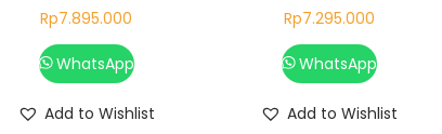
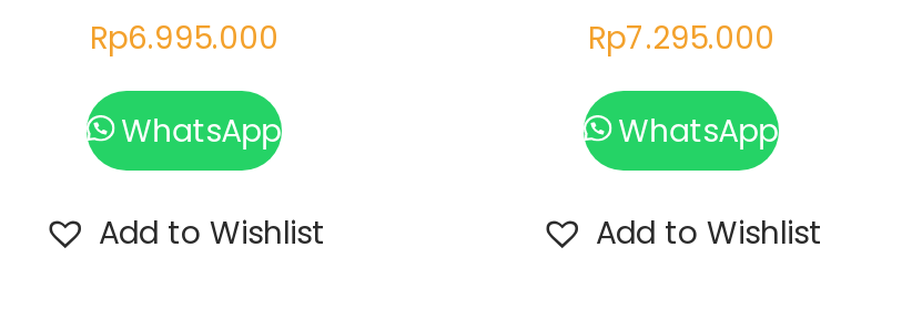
[41,8,133,30] Rp7.895.000 -> [90,16,278,60] Rp6.995.000

